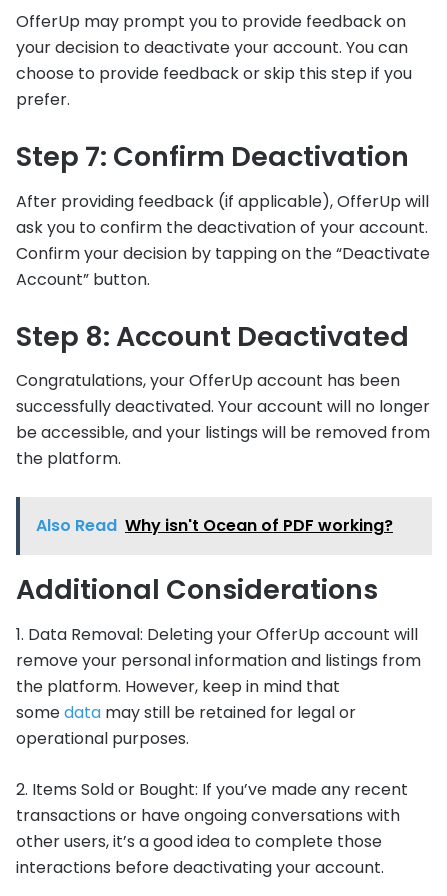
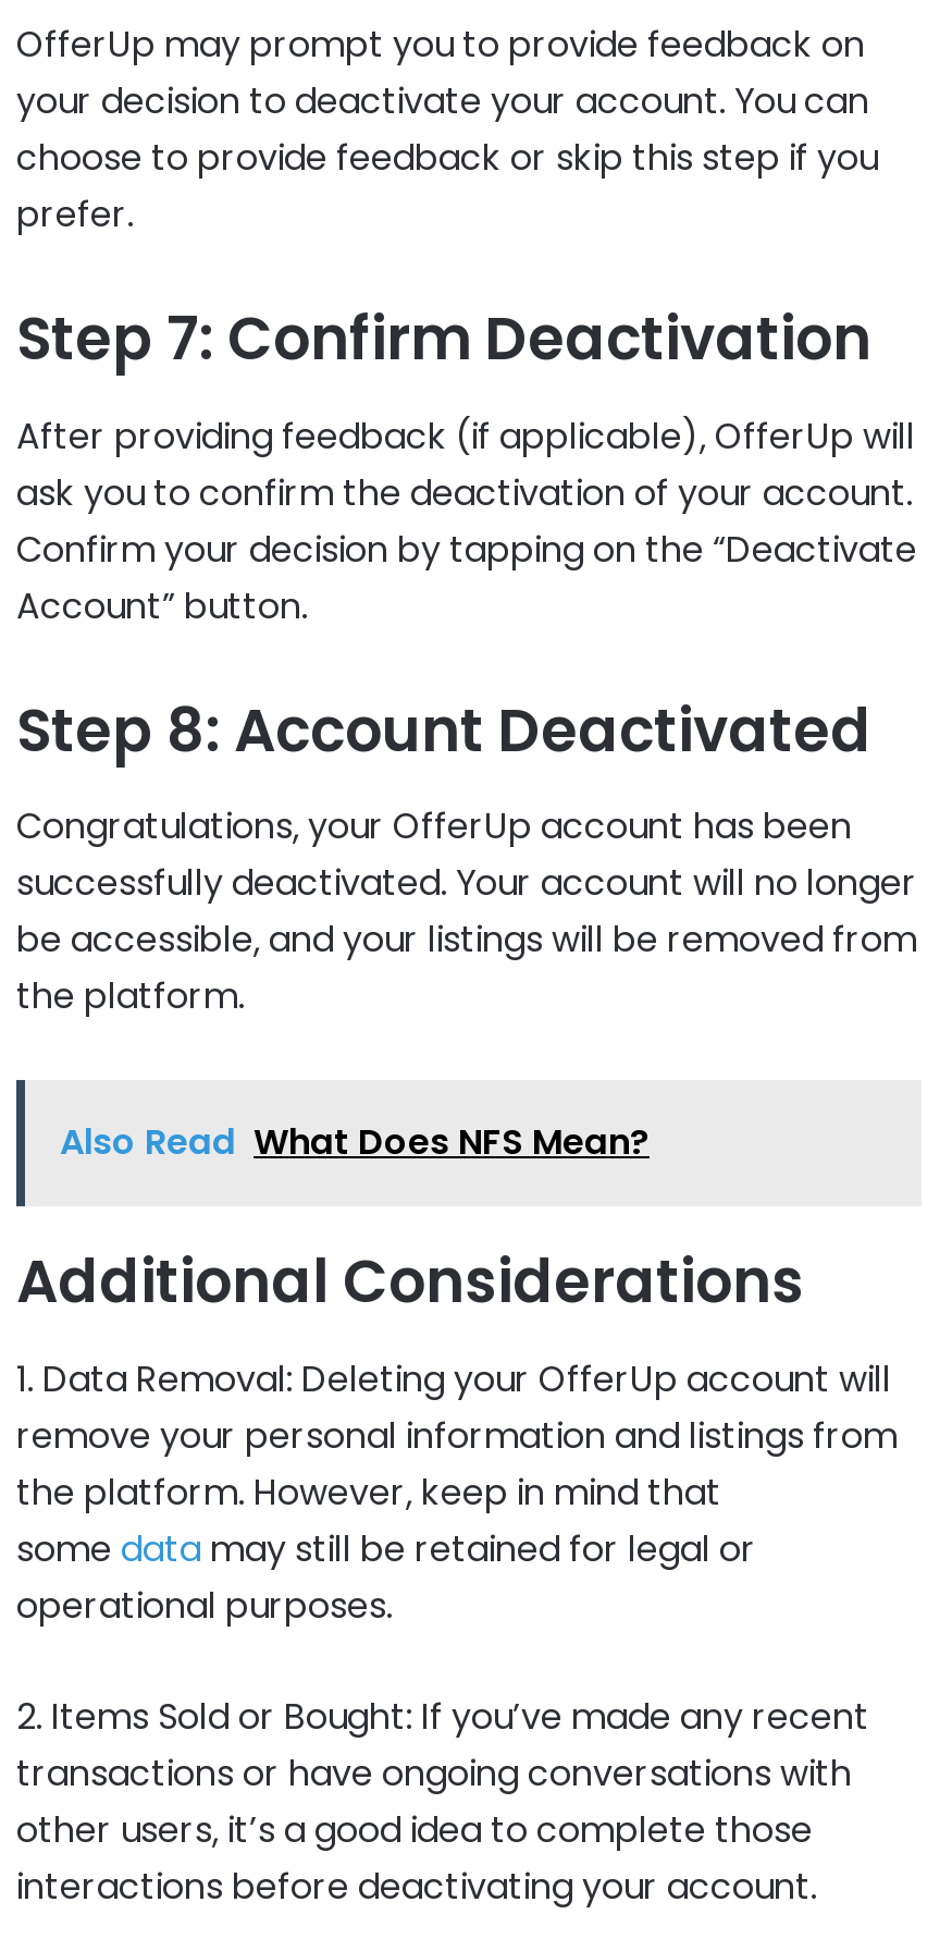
[36,514,393,537] Also Read Why isn't Ocean of PDF working? -> [60,1117,650,1167] Also Read What Does NFS Mean?

